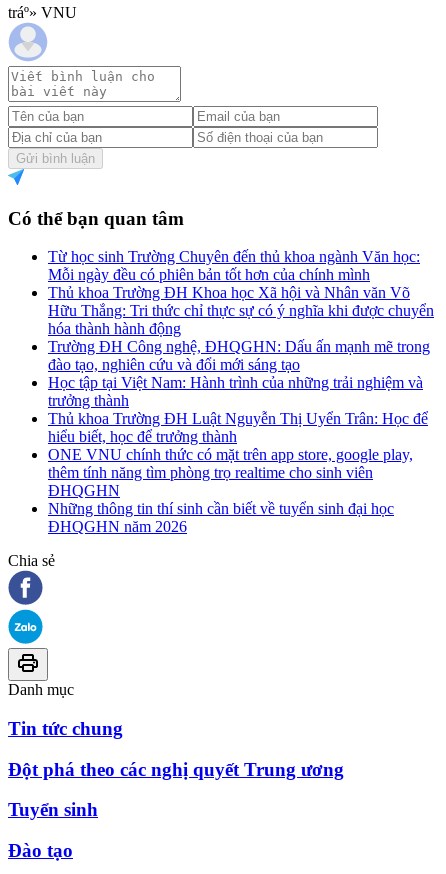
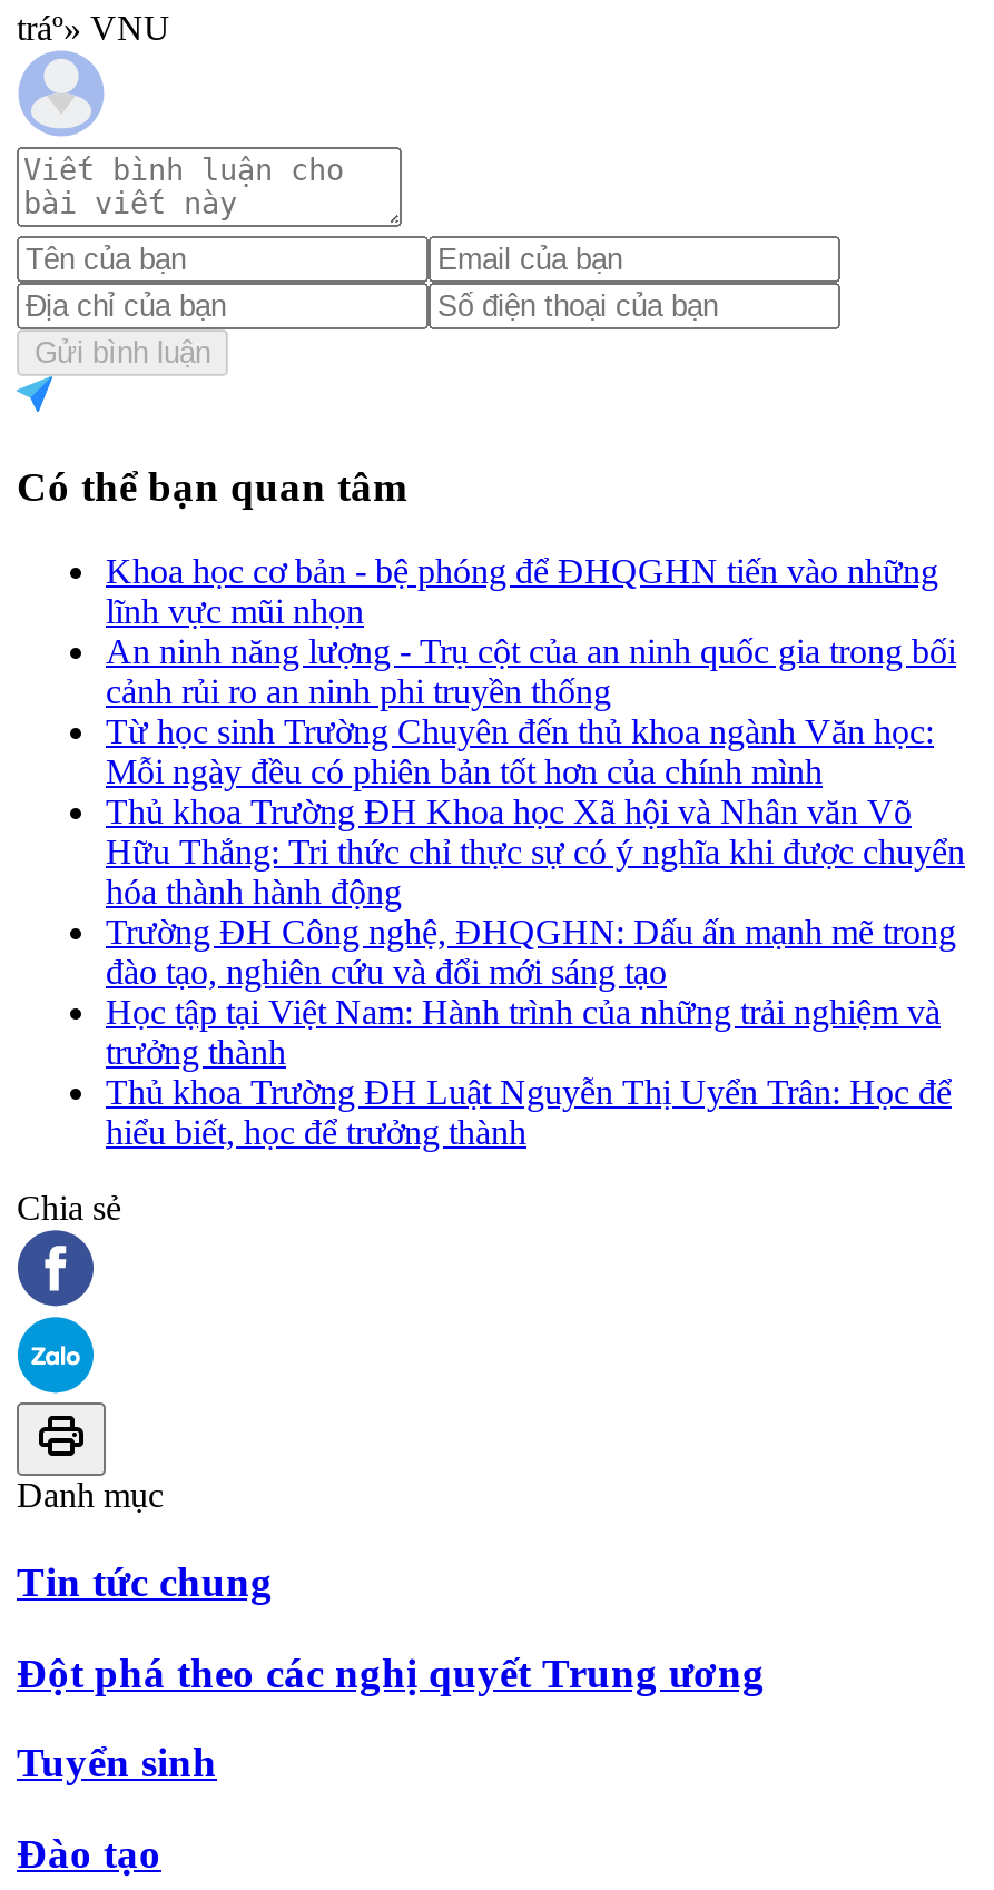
none -> [106,553,956,711] Khoa học cơ bản - bệ phóng để ĐHQGHN tiến vào những | lĩnh vực mũi nhọn | An ninh năng lượng - Trụ cột của an ninh quốc gia trong bối | cảnh rủi ro an ninh phi truyền thống
moved [48,248,434,445] -> [106,713,965,1152]: Từ học sinh Trường Chuyên đến thủ khoa ngành Văn học: | Mỗi ngày đều có phiên bản tốt hơn của chính mình | Thủ khoa Trường ĐH Khoa học Xã hội và Nhân văn Võ | ... | Thủ khoa Trường ĐH Luật Nguyễn Thị Uyển Trân: Học để | hiểu biết, học để trưởng thành
[48,446,413,535] ONE VNU chính thức có mặt trên app store, google play, | thêm tính năng tìm phòng trọ realtime cho sinh viên | ĐHQGHN | Những thông tin thí sinh cần biết về tuyển sinh đại học | ĐHQGHN năm 2026 -> none

